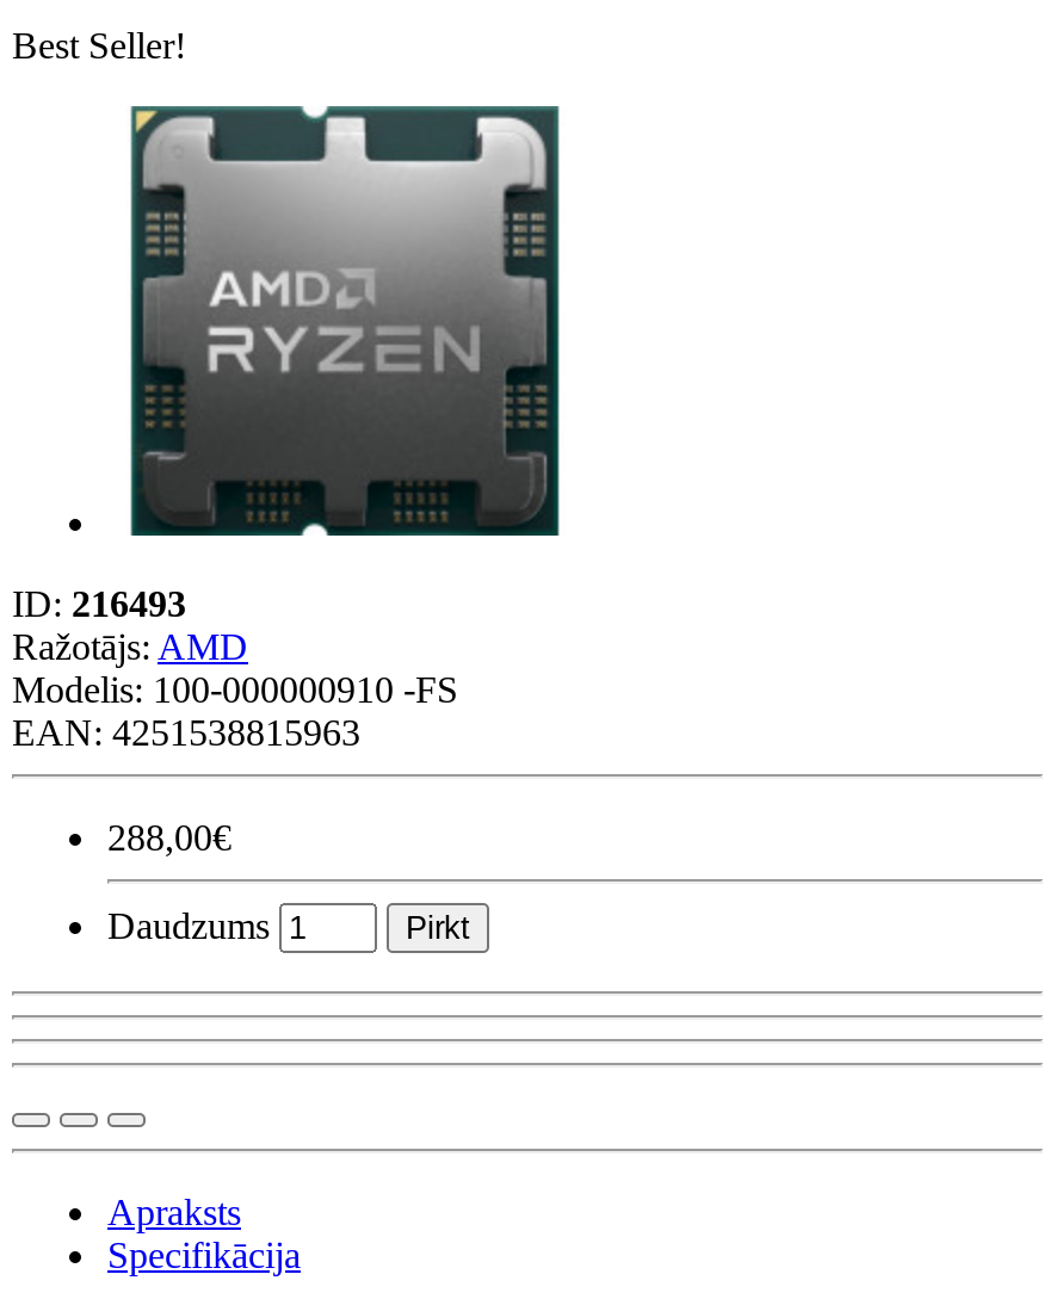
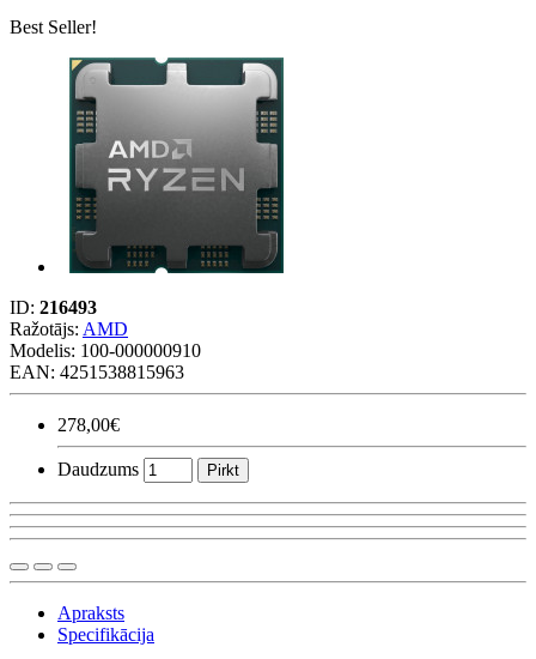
[12,669,458,709] Modelis: 100-000000910 -FS -> [10,340,201,361] Modelis: 100-000000910
[107,817,231,857] 288,00€ -> [57,414,120,435] 278,00€

